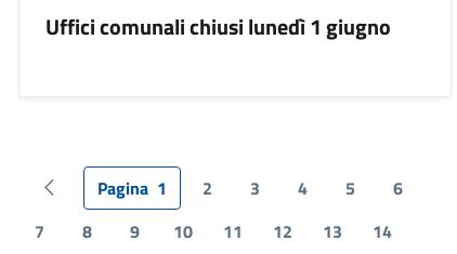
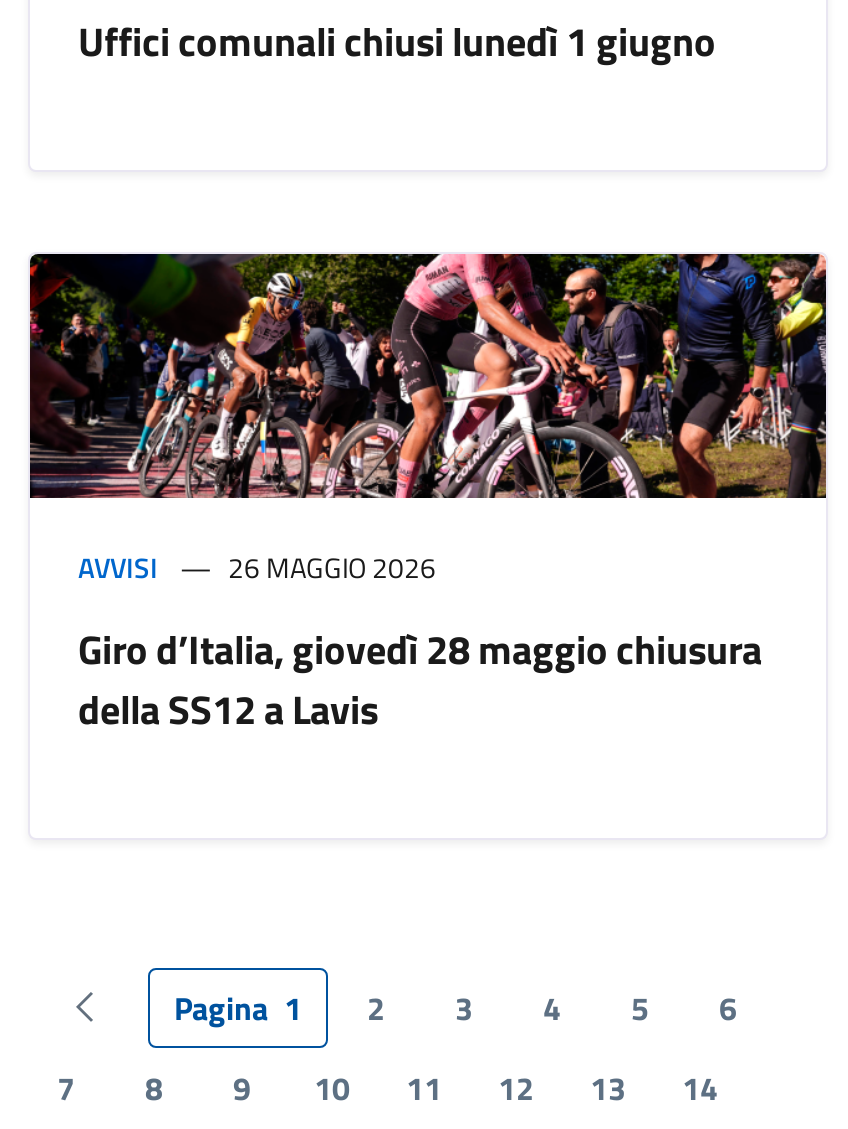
none -> [28,252,828,740] [image] | AVVISI | 26 MAGGIO 2026 | Giro d’Italia, giovedì 28 maggio chiusura | della SS12 a Lavis

